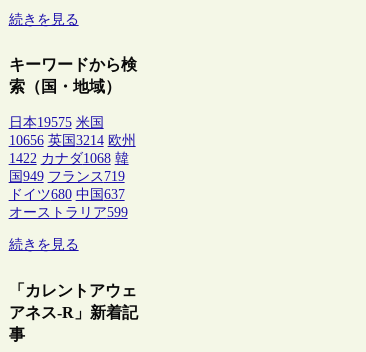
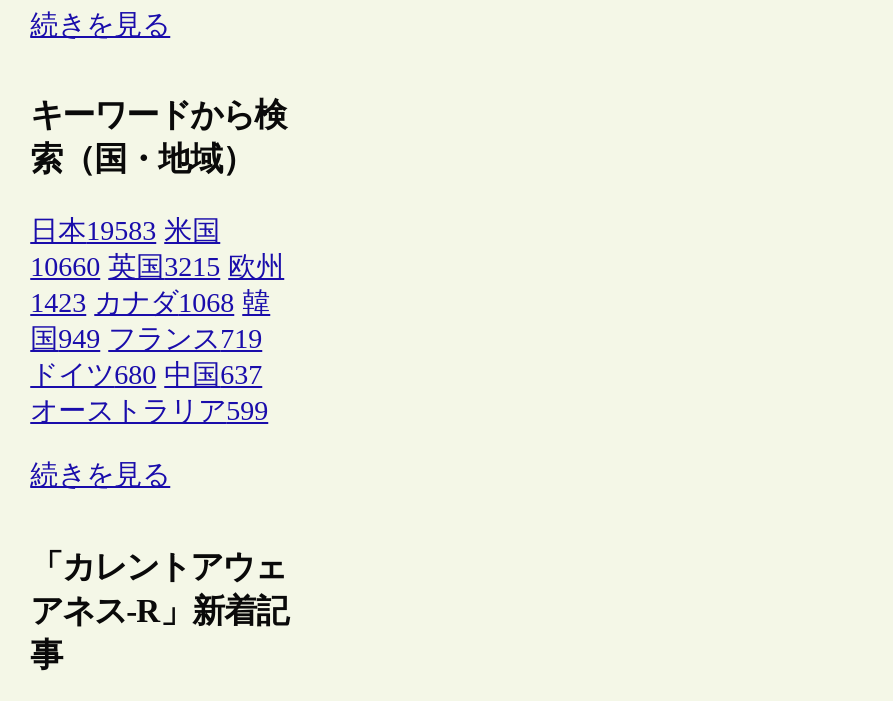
[9,115,104,130] 日本19575 米国 -> [30,217,220,247] 日本19583 米国
[9,133,136,148] 10656 英国3214 欧州 -> [30,253,284,283] 10660 英国3215 欧州
[9,151,129,166] 1422 カナダ1068 韓 -> [30,289,270,319] 1423 カナダ1068 韓

